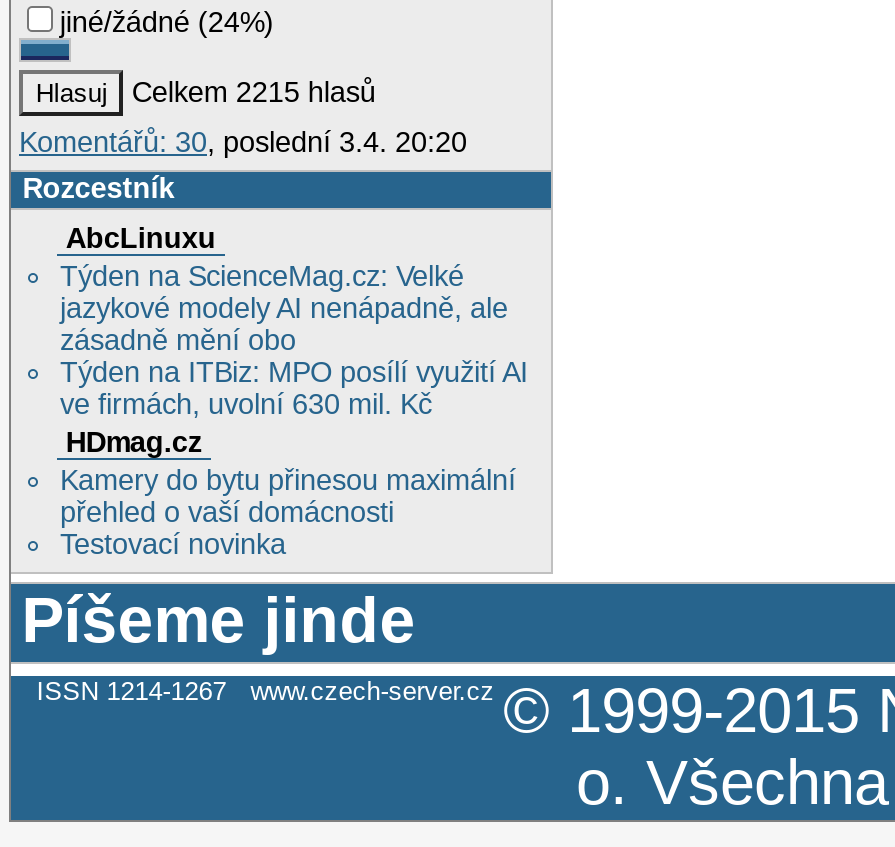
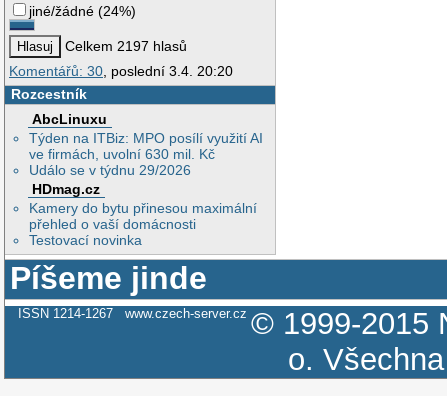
[124,76,376,108] Celkem 2215 hlasů -> [61,38,187,54] Celkem 2197 hlasů
[60,260,508,356] Týden na ScienceMag.cz: Velké | jazykové modely AI nenápadně, ale | zásadně mění obo -> none
moved [60,356,528,420] -> [29,130,263,162]: Týden na ITBiz: MPO posílí využití AI | ve firmách, uvolní 630 mil. Kč
none -> [29,162,191,178] Událo se v týdnu 29/2026

